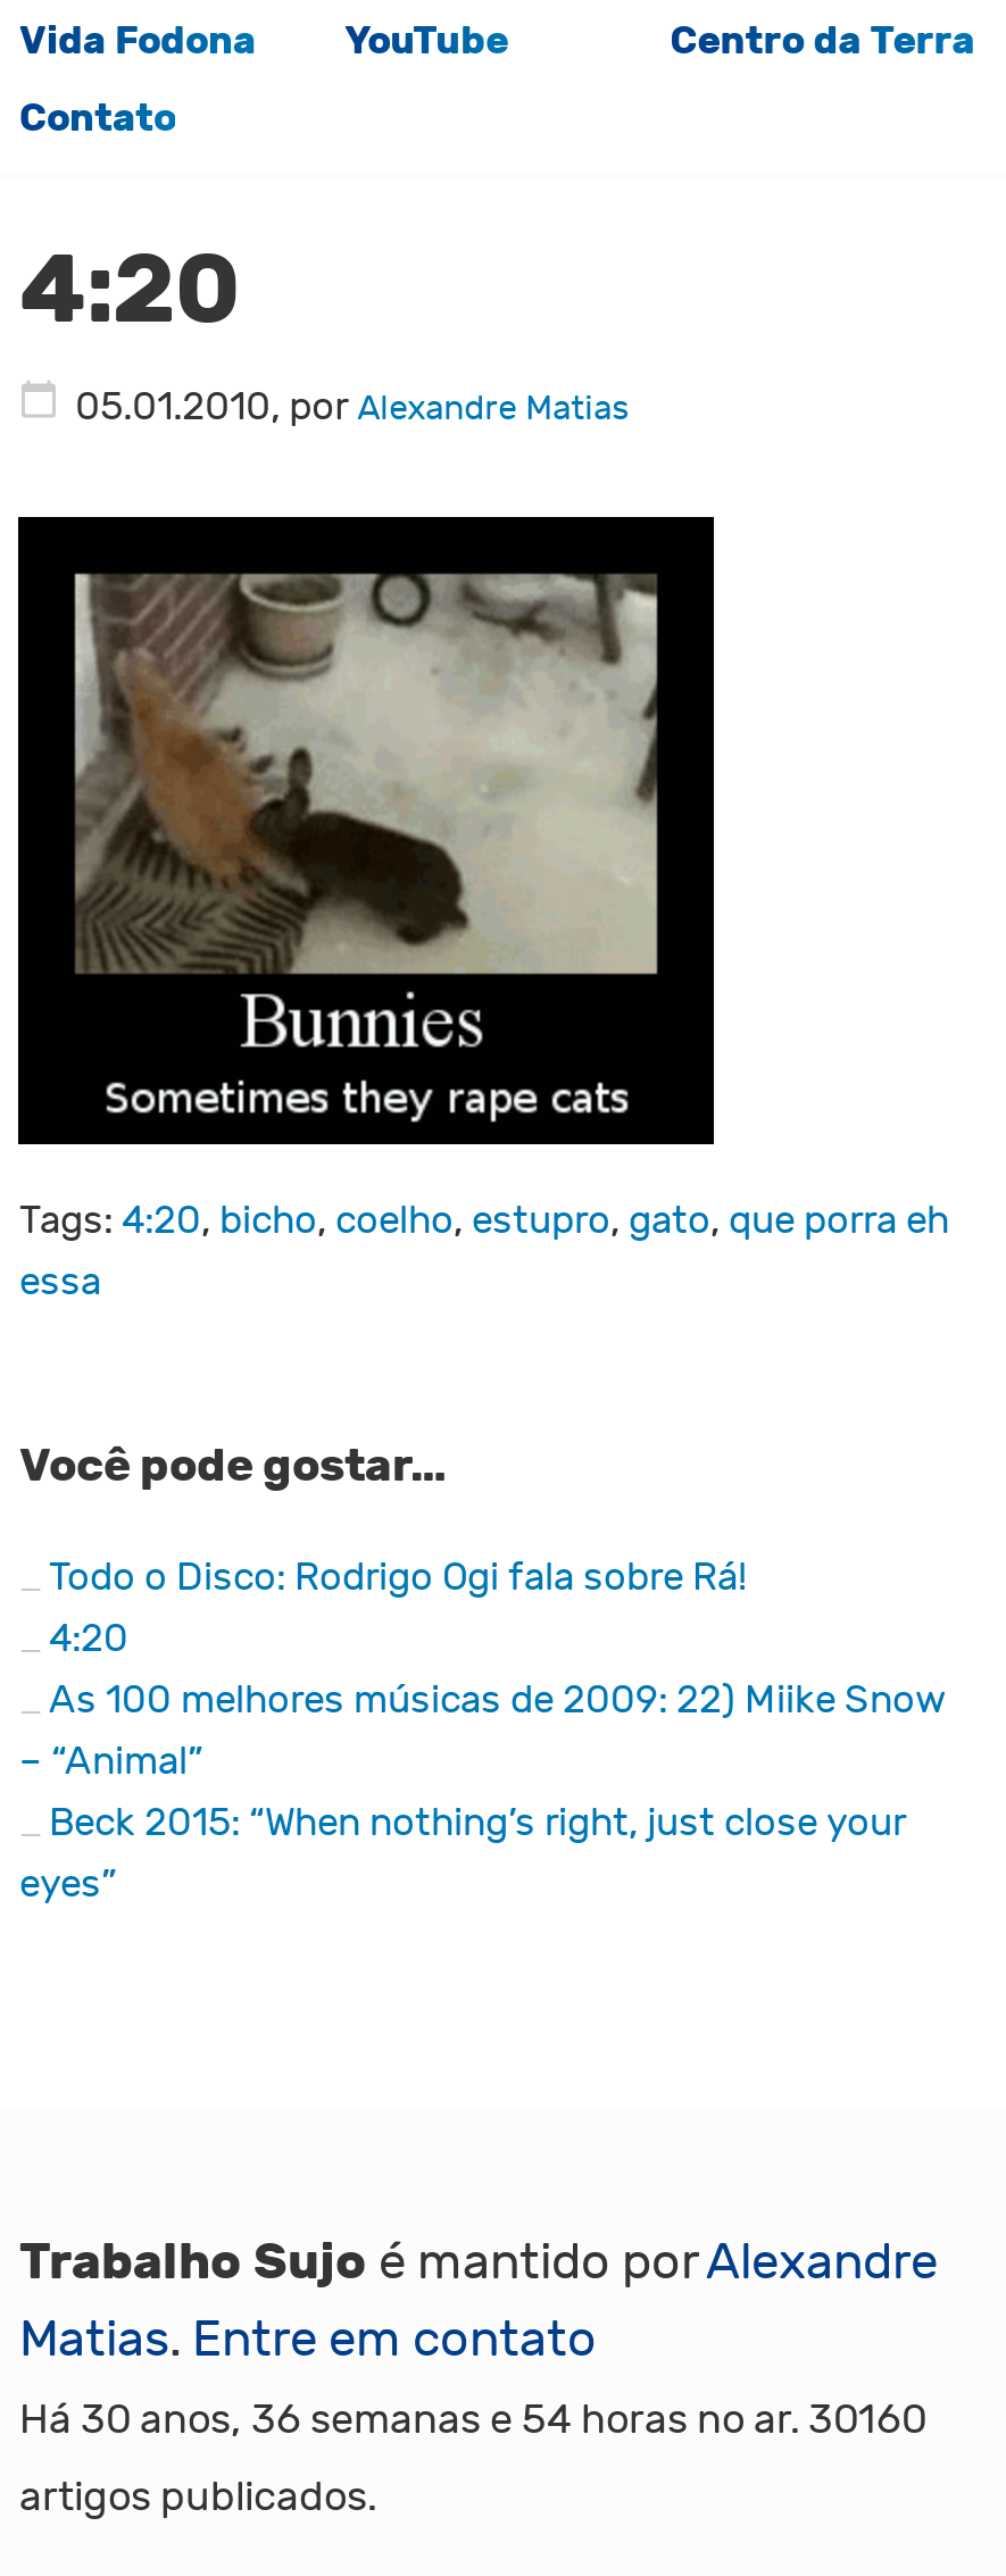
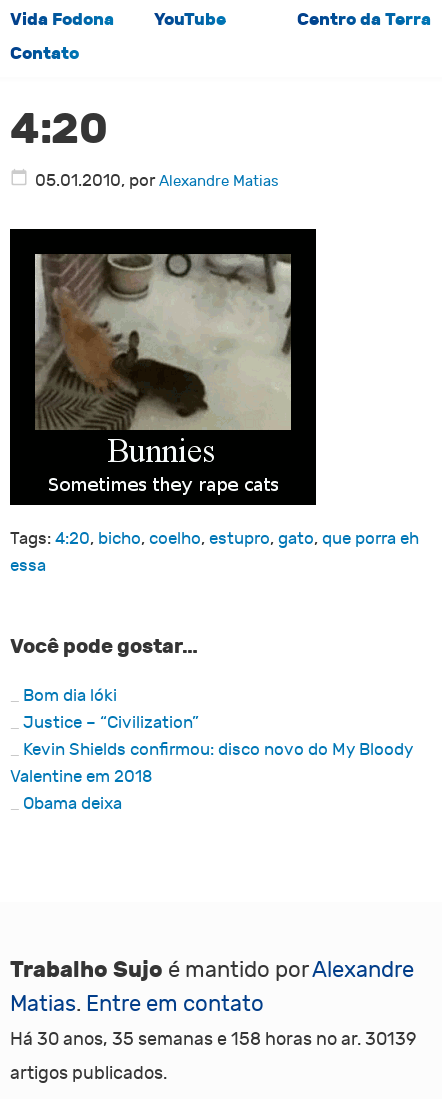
[19,1556,947,1908] Todo o Disco: Rodrigo Ogi fala sobre Rá! | 4:20 | As 100 melhores músicas de 2009: 22) Miike Snow | – “Animal” | Beck 2015: “When nothing’s right, just close your | eyes” -> [10,686,413,814] Bom dia lóki | Justice – “Civilization” | Kevin Shields confirmou: disco novo do My Bloody | Valentine em 2018 | Obama deixa
[19,2396,926,2443] Há 30 anos, 36 semanas e 54 horas no ar. 30160 -> [10,1029,416,1050] Há 30 anos, 35 semanas e 158 horas no ar. 30139

